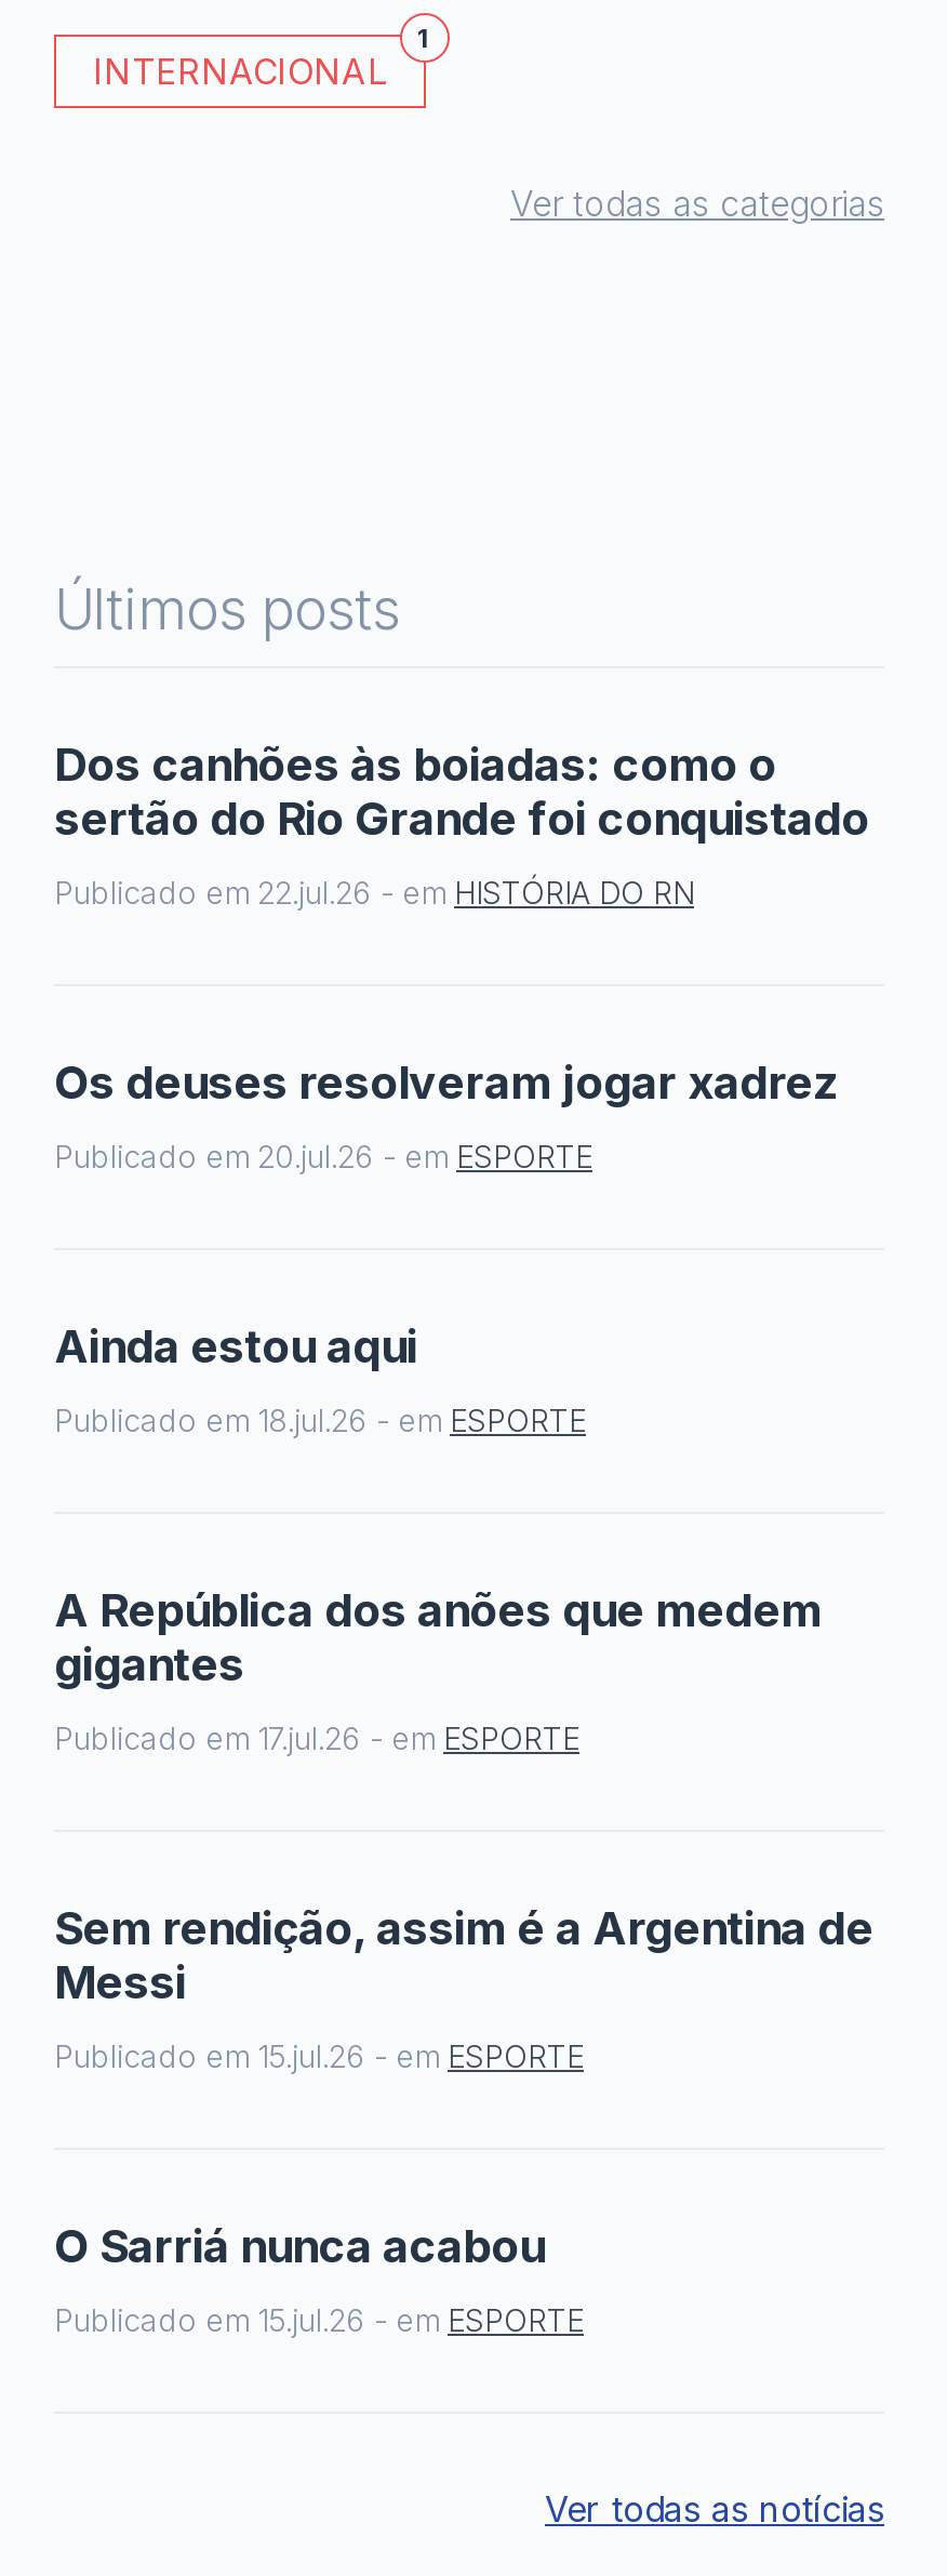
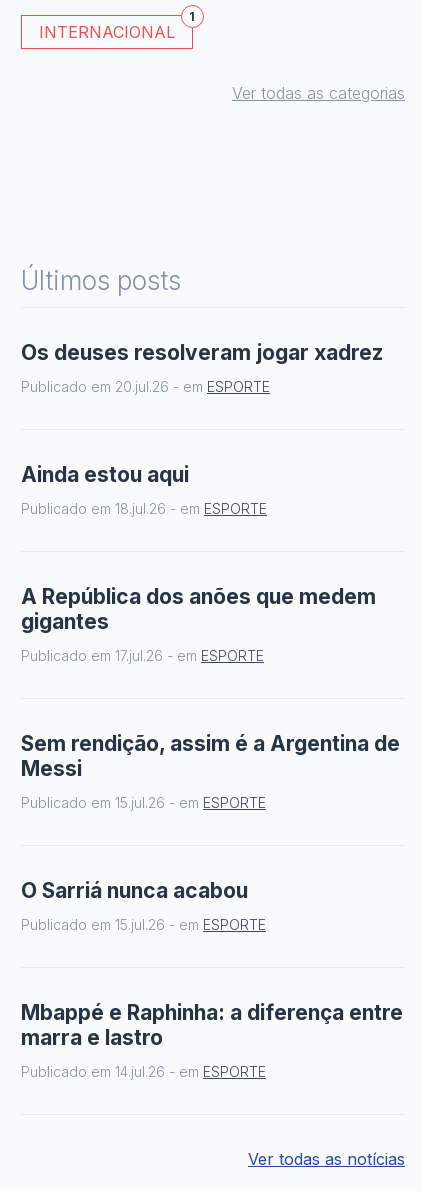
[54,738,869,911] Dos canhões às boiadas: como o | sertão do Rio Grande foi conquistado | Publicado em 22.jul.26 - em HISTÓRIA DO RN -> none
moved [54,1055,873,2338] -> [21,340,400,933]: Os deuses resolveram jogar xadrez | Publicado em 20.jul.26 - em ESPORTE | Ainda estou aqui | ... | O Sarriá nunca acabou | Publicado em 15.jul.26 - em ESPORTE
none -> [21,1000,403,1080] Mbappé e Raphinha: a diferença entre | marra e lastro | Publicado em 14.jul.26 - em ESPORTE

